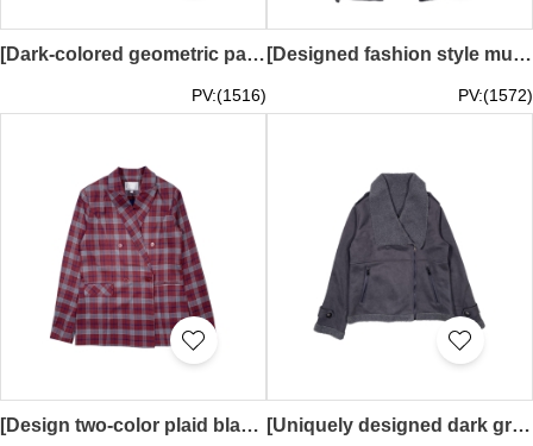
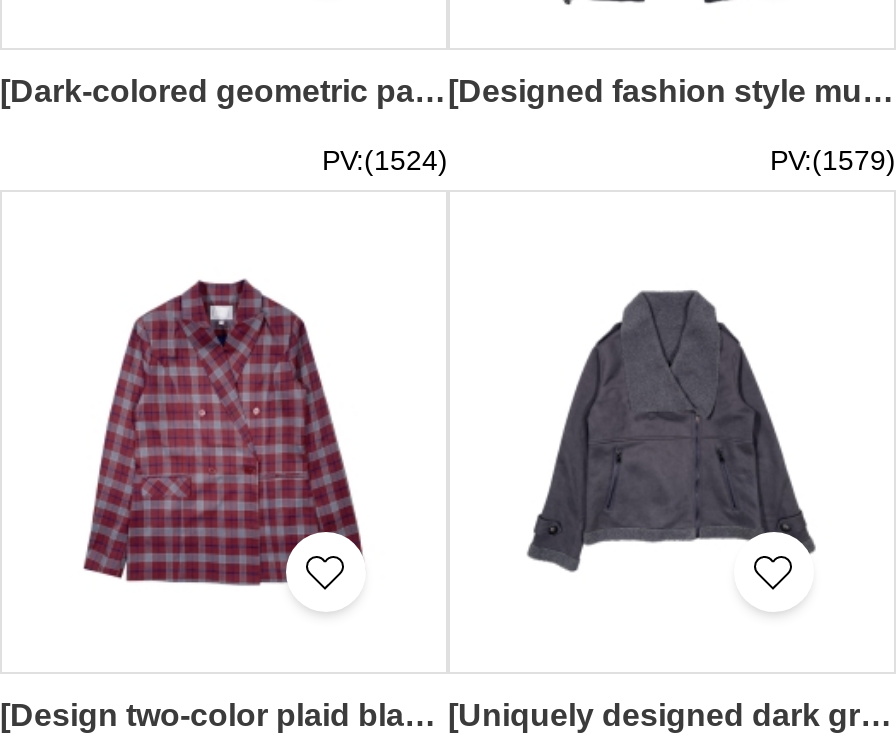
[192,86,266,105] PV:(1516) -> [322,144,448,176] PV:(1524)
[458,86,533,105] PV:(1572) -> [770,144,896,176] PV:(1579)

